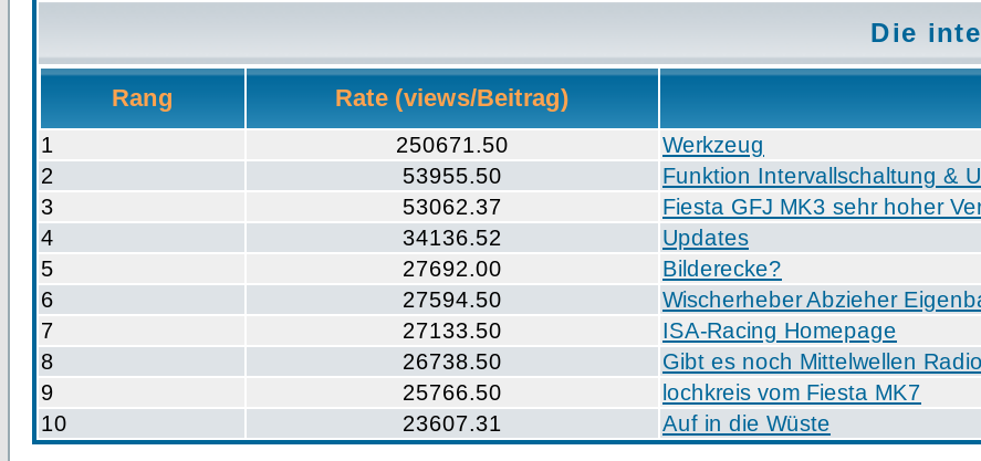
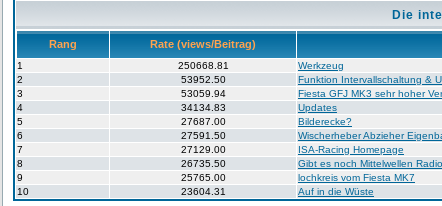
[396,133,509,157] 250671.50 -> [177,60,228,71] 250668.81
[403,164,502,188] 53955.50 -> [180,74,225,85] 53952.50
[403,195,502,219] 53062.37 -> [180,88,225,99] 53059.94
[403,226,502,250] 34136.52 -> [180,102,225,113] 34134.83
[403,256,502,281] 27692.00 -> [180,116,225,127] 27687.00
[403,287,502,312] 27594.50 -> [180,130,225,141] 27591.50
[403,318,502,343] 27133.50 -> [180,144,225,155] 27129.00
[403,349,502,374] 26738.50 -> [180,158,225,169] 26735.50
[403,380,502,405] 25766.50 -> [180,172,225,183] 25765.00
[403,411,502,436] 23607.31 -> [180,186,225,197] 23604.31

